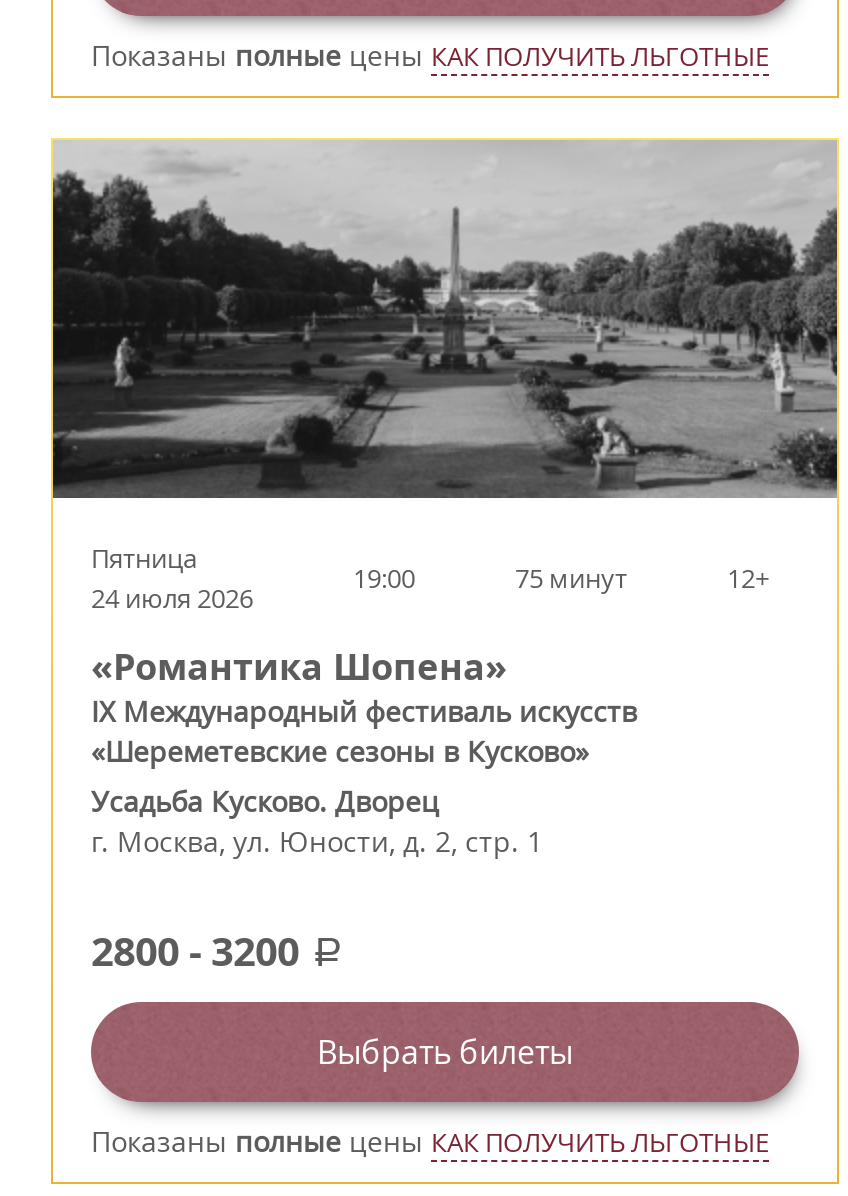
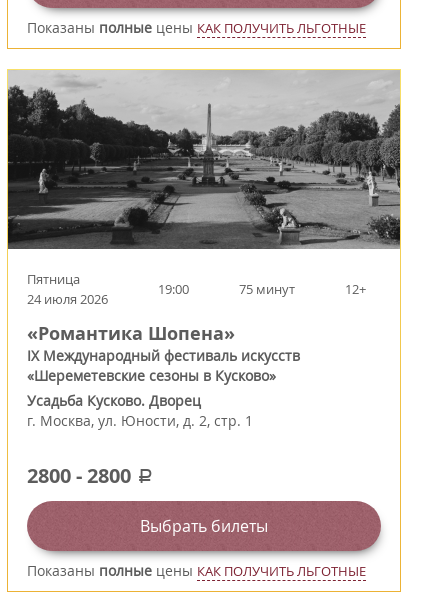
[91,925,343,979] 2800 - 3200 a -> [27,462,153,489] 2800 - 2800 a

